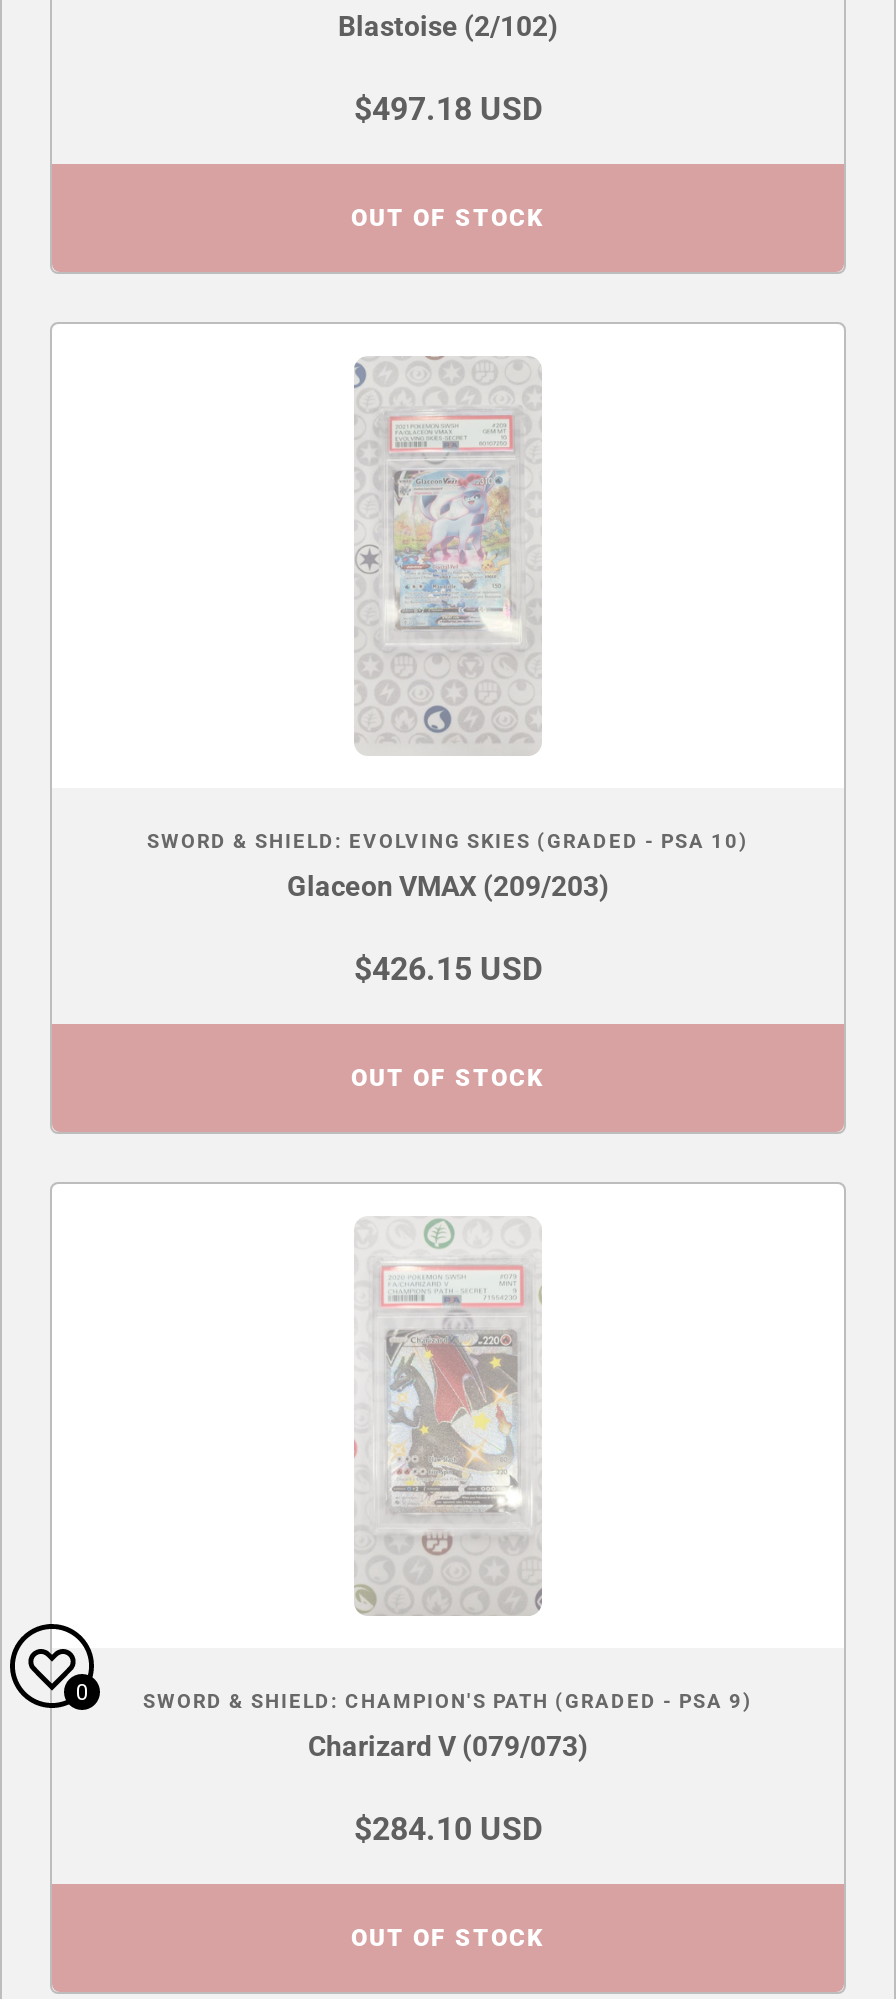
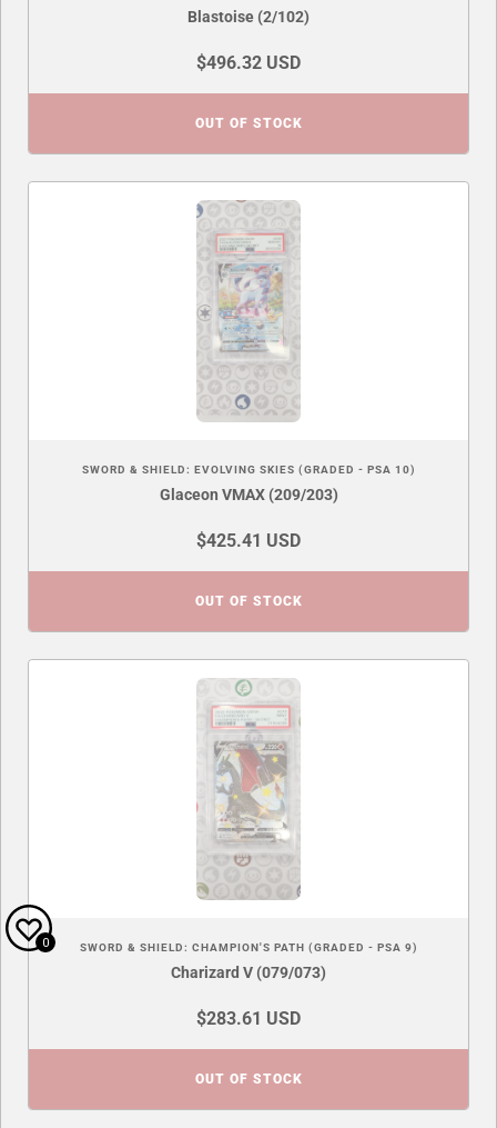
[354,90,542,128] $497.18 USD -> [196,52,301,73] $496.32 USD
[354,950,542,988] $426.15 USD -> [196,530,301,551] $425.41 USD
[354,1810,542,1848] $284.10 USD -> [196,1008,301,1029] $283.61 USD

